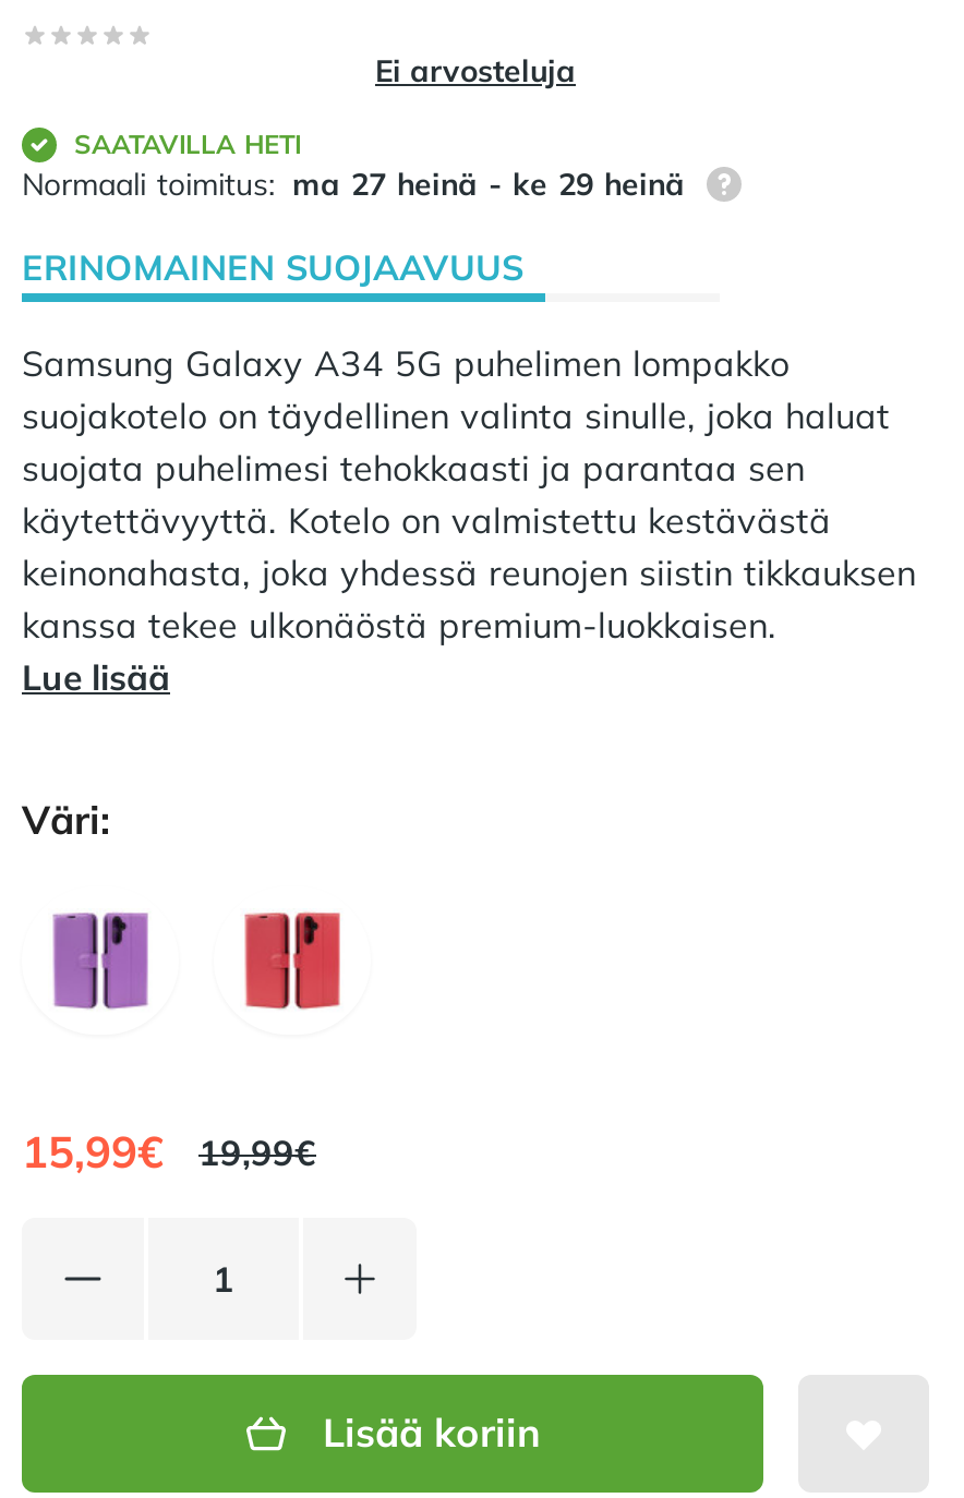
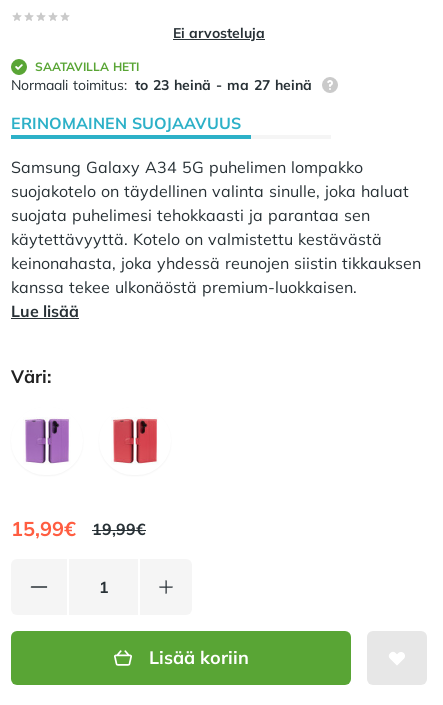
[22,165,685,204] Normaali toimitus: ma 27 heinä - ke 29 heinä -> [11,76,312,94] Normaali toimitus: to 23 heinä - ma 27 heinä

